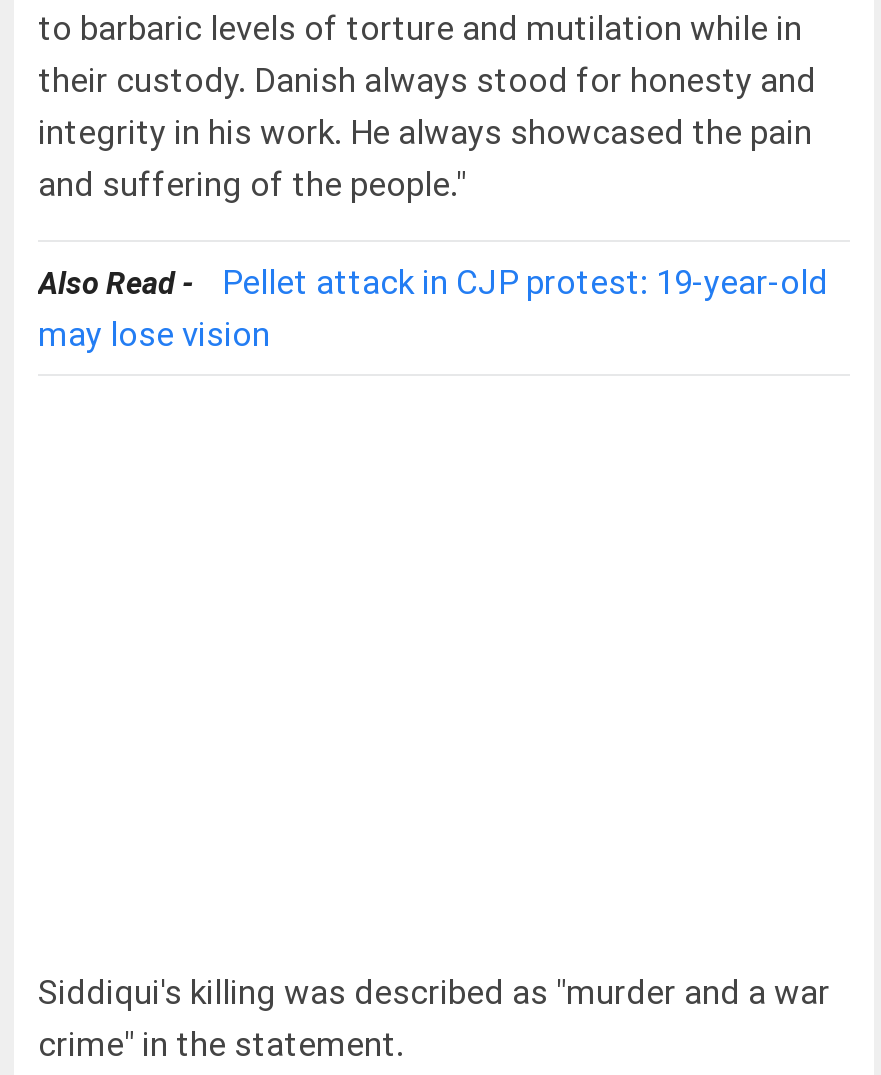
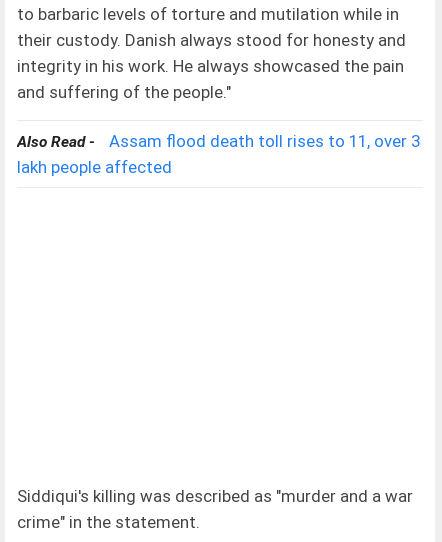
[38,262,828,354] Also Read - Pellet attack in CJP protest: 19-year-old | may lose vision -> [17,131,420,177] Also Read - Assam flood death toll rises to 11, over 3 | lakh people affected

